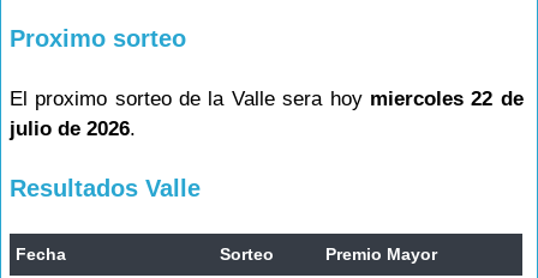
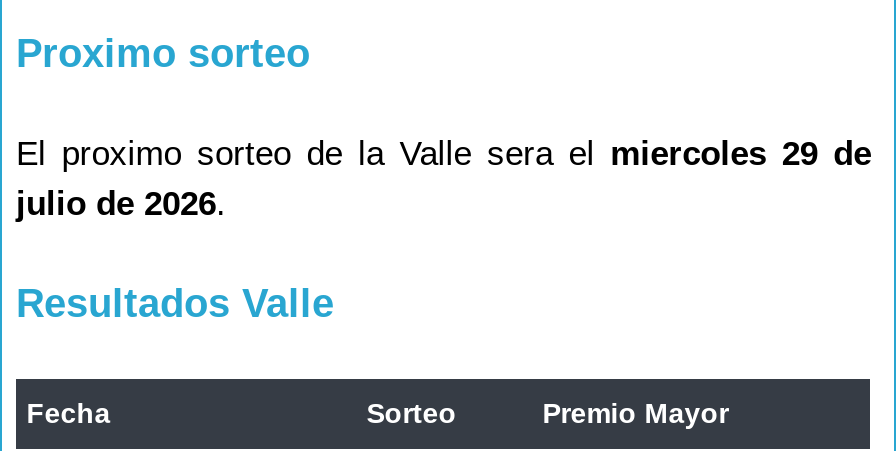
[10,87,523,110] El proximo sorteo de la Valle sera hoy miercoles 22 de -> [16,135,871,173] El proximo sorteo de la Valle sera el miercoles 29 de

